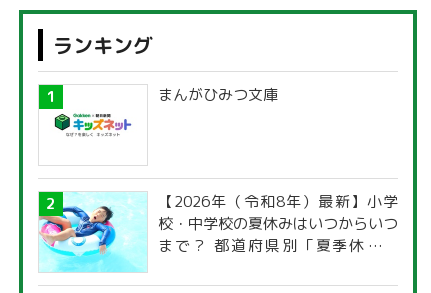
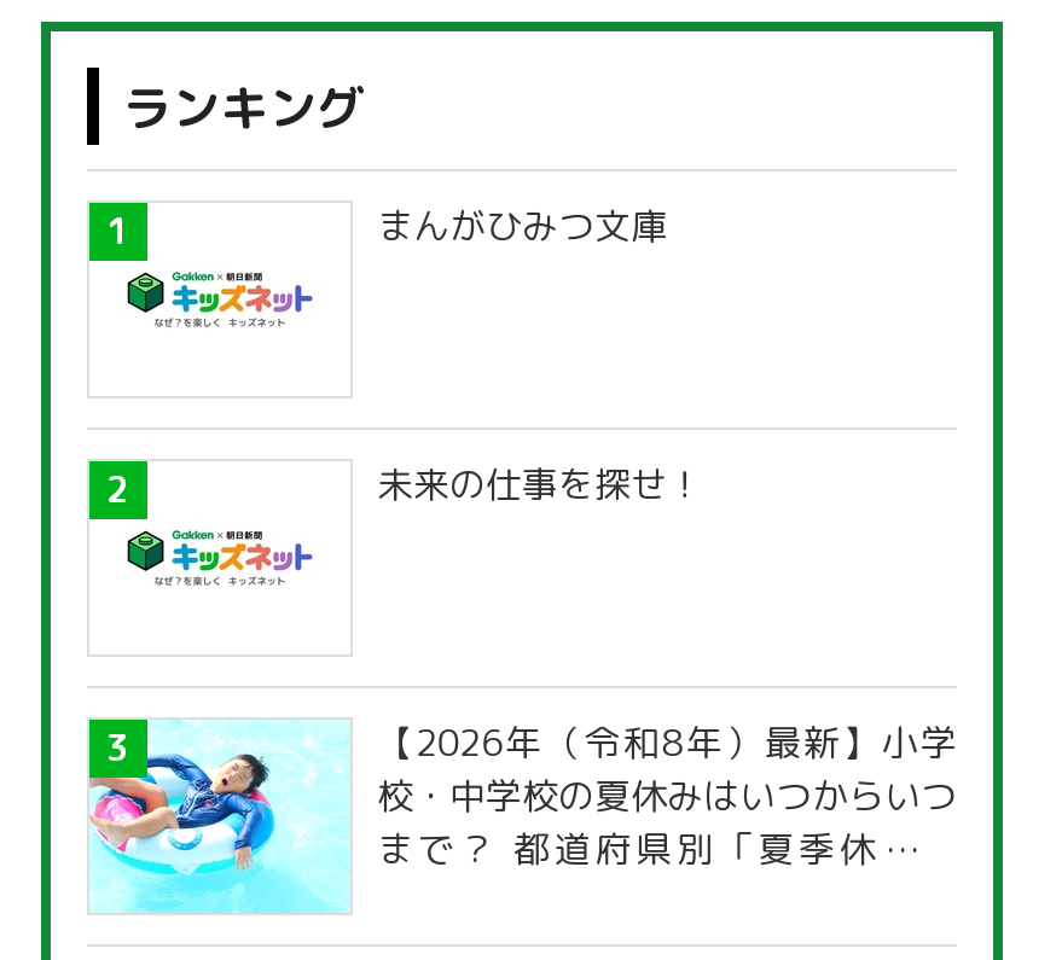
none -> [377,460,703,511] 未来の仕事を探せ！

